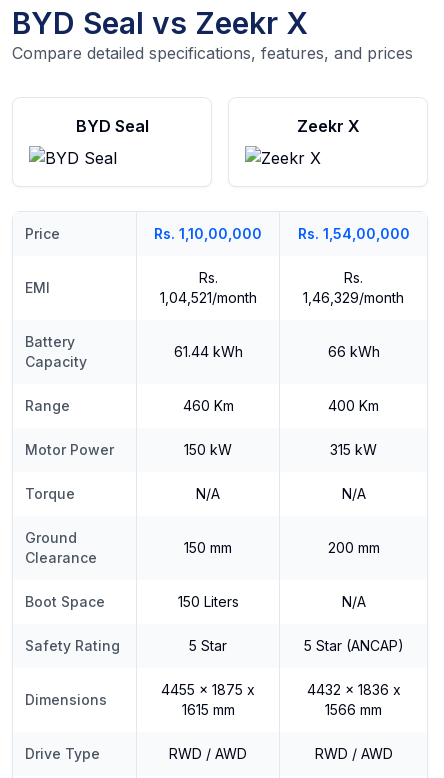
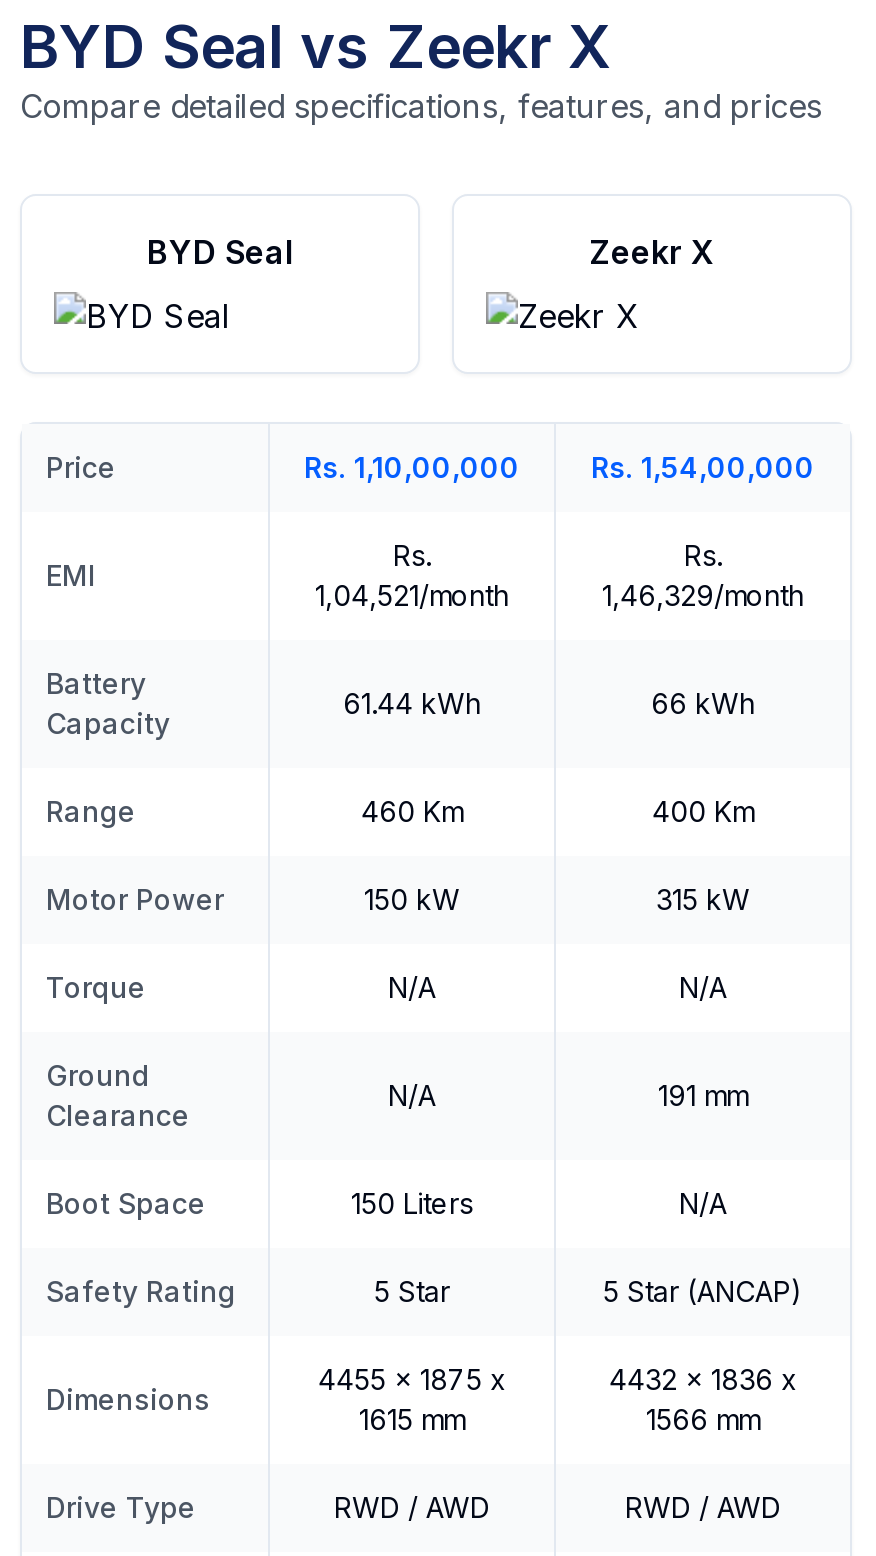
[184,539,379,556] 150 mm | 200 mm -> [388,1078,748,1112] N/A | 191 mm

